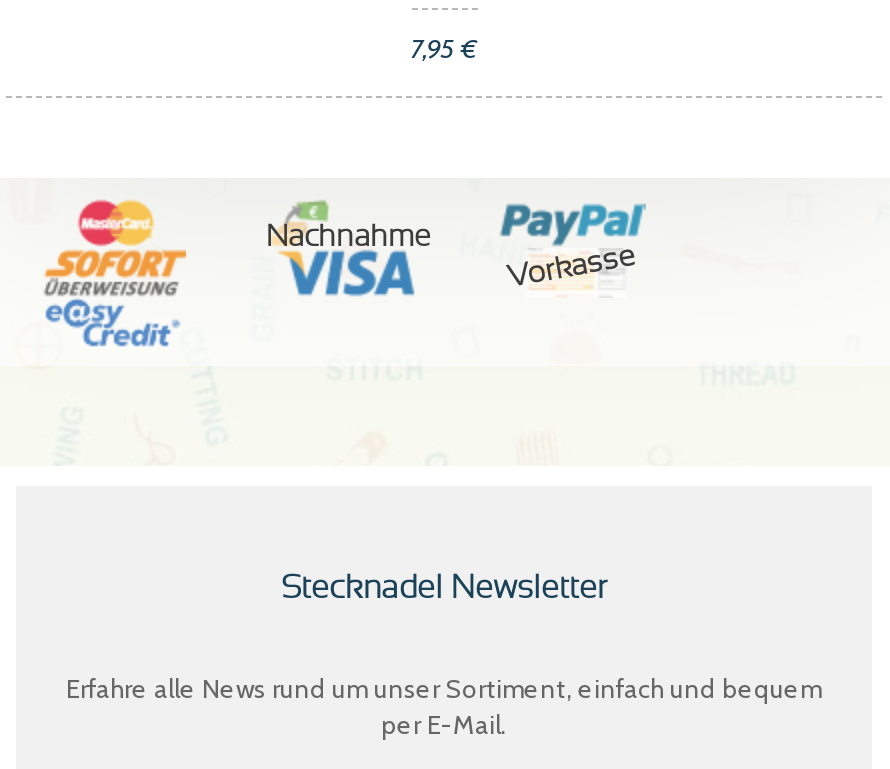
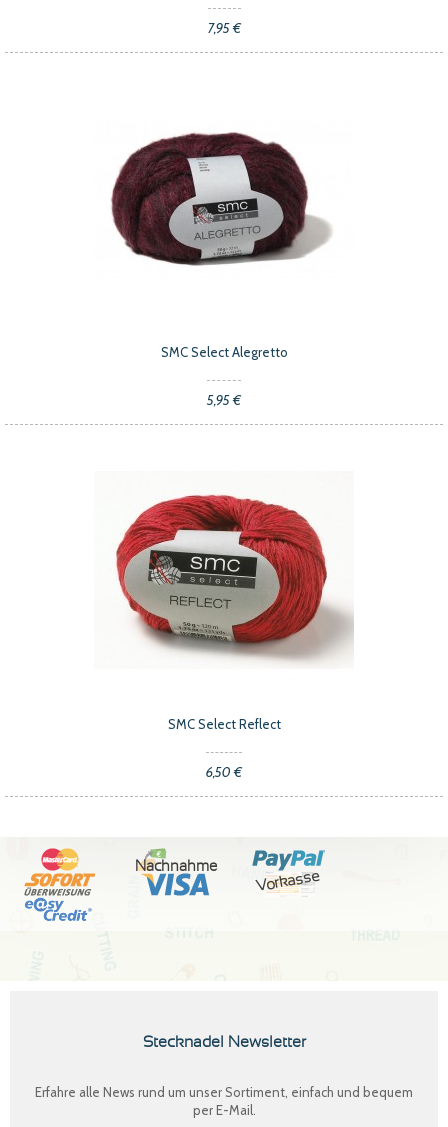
none -> [111,132,331,266] [image]
none -> [116,494,353,661] [image]
none -> [160,343,287,407] SMC Select Alegretto | 5,95 €
none -> [167,715,280,779] SMC Select Reflect | 6,50 €

